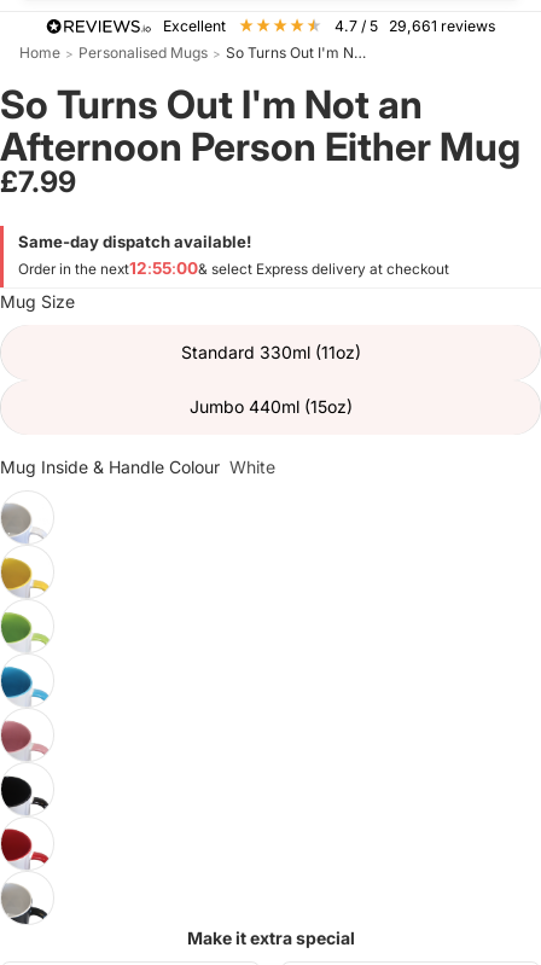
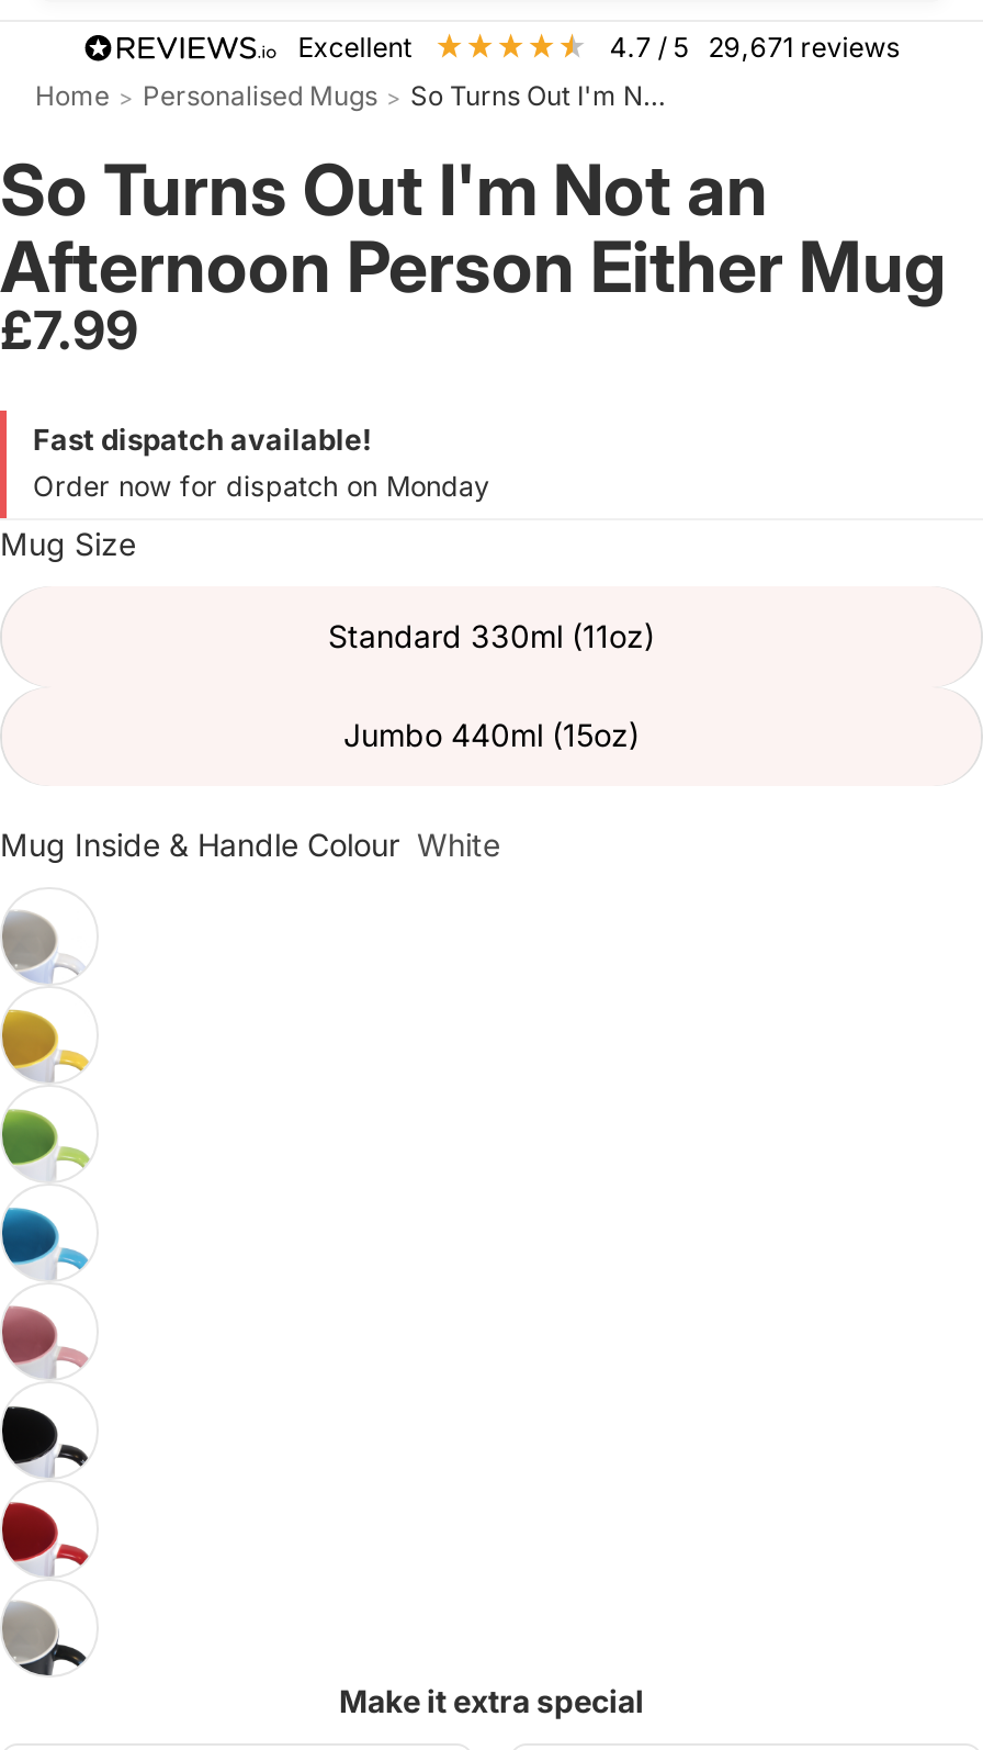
[335,17,495,35] 4.7 / 5 29,661 reviews -> [610,31,899,64] 4.7 / 5 29,671 reviews
[18,232,449,278] Same-day dispatch available! | Order in the next12:55:00& select Express delivery at checkout -> [33,422,489,503] Fast dispatch available! | Order now for dispatch on Monday

